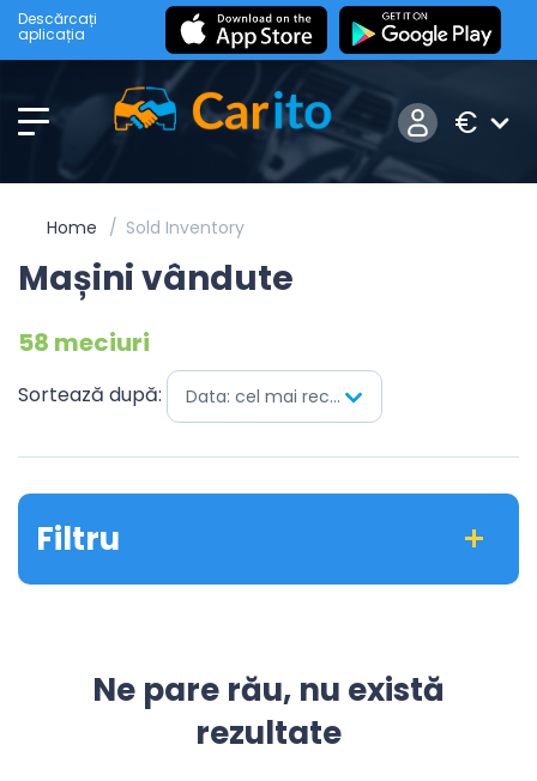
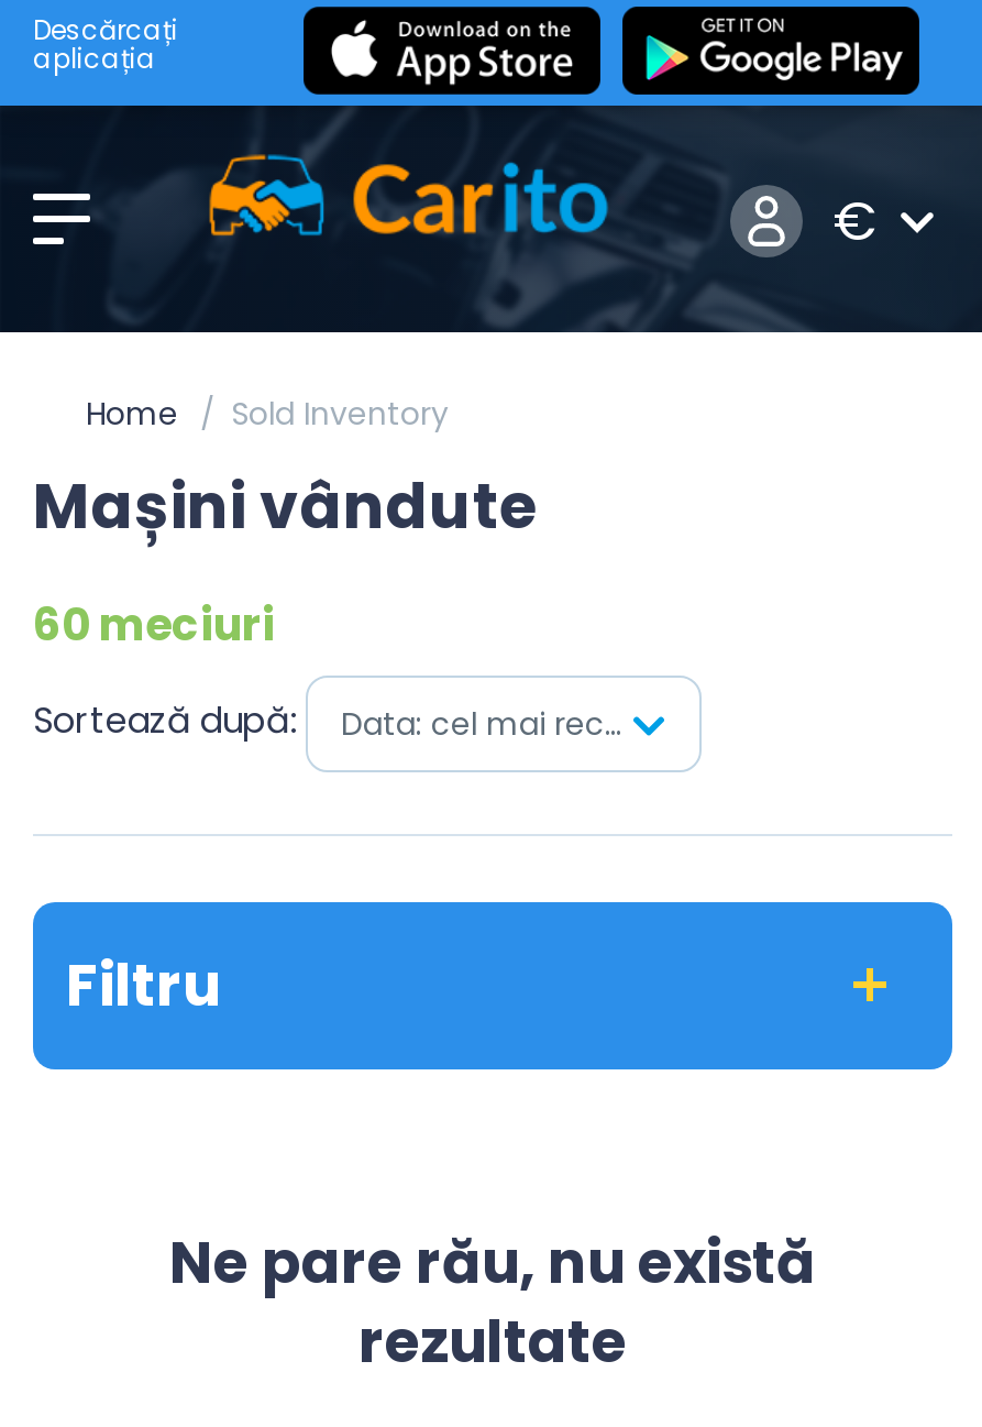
[18,326,150,359] 58 meciuri -> [33,594,275,656] 60 meciuri

